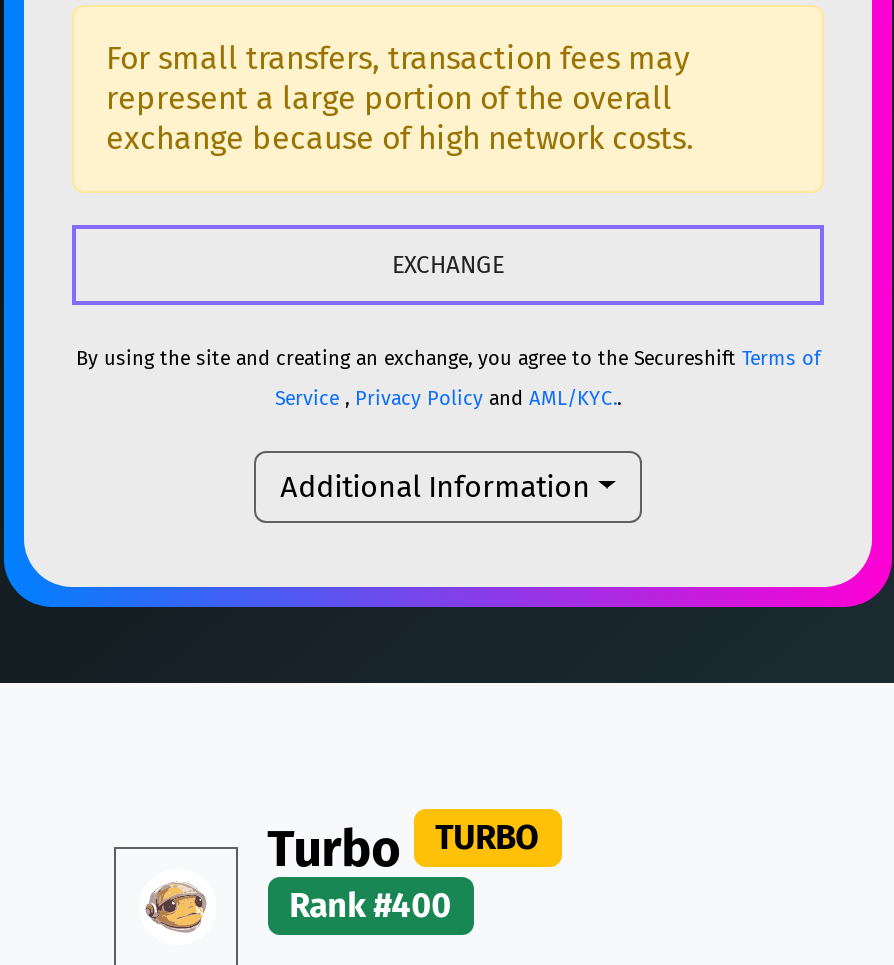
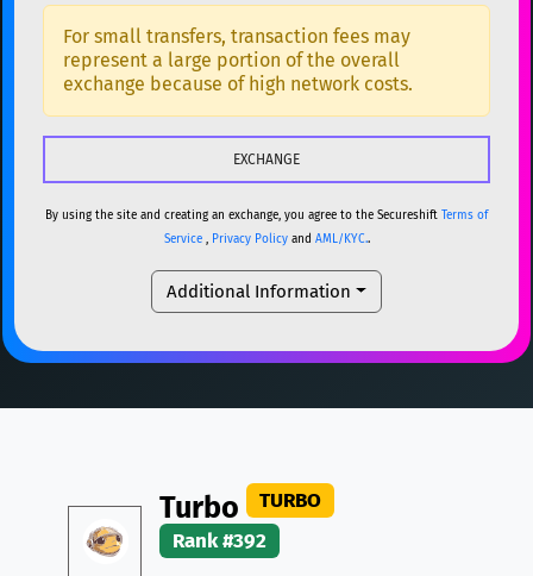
[289,884,451,926] Rank #400 -> [172,528,266,553] Rank #392

